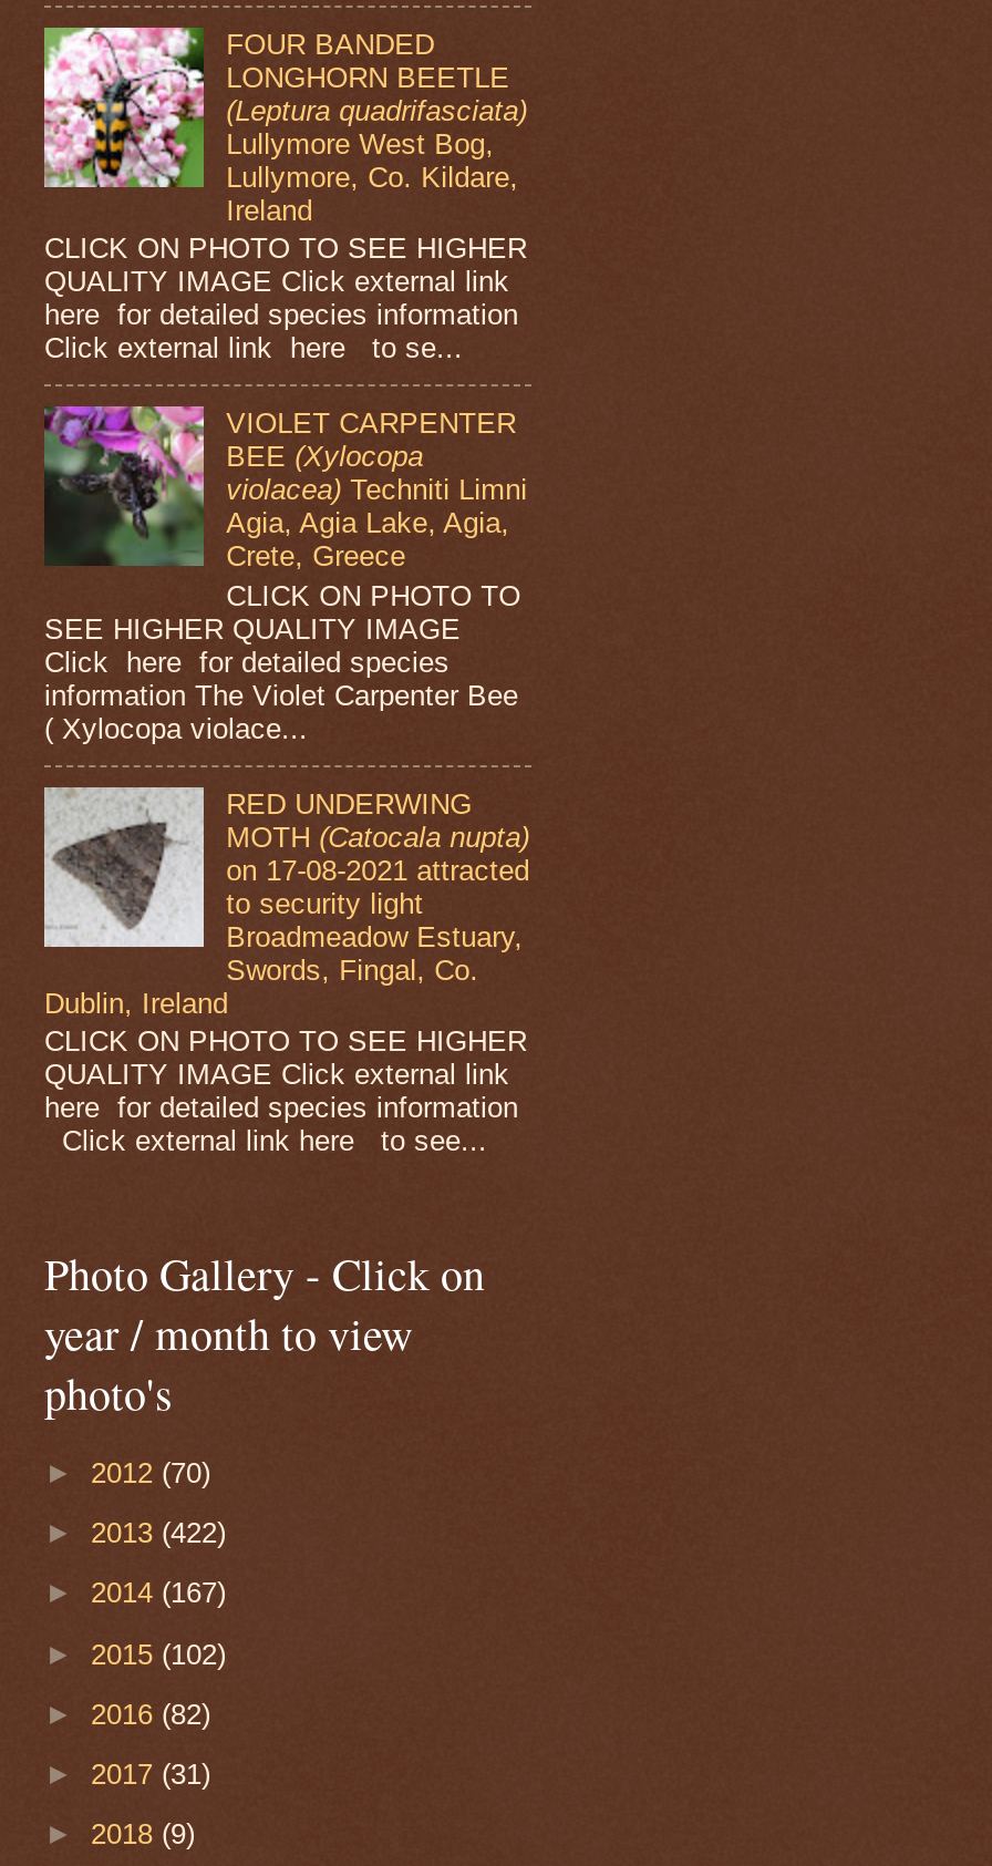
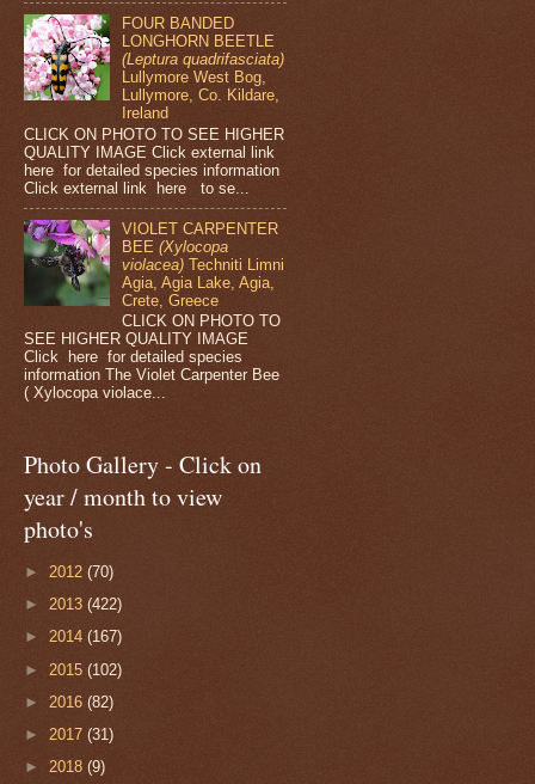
[42,784,529,1158] [image] | RED UNDERWING | MOTH (Catocala nupta) | on 17-08-2021 attracted | to security light | Broadmeadow Estuary, | Swords, Fingal, Co. | Dublin, Ireland | CLICK ON PHOTO TO SEE HIGHER | QUALITY IMAGE Click external link | here for detailed species information | Click external link here to see... -> none

